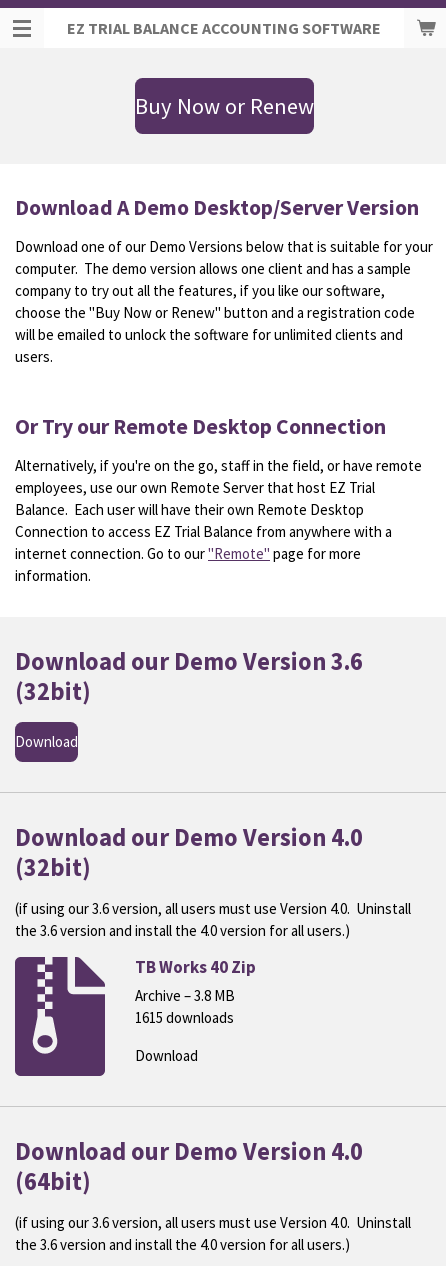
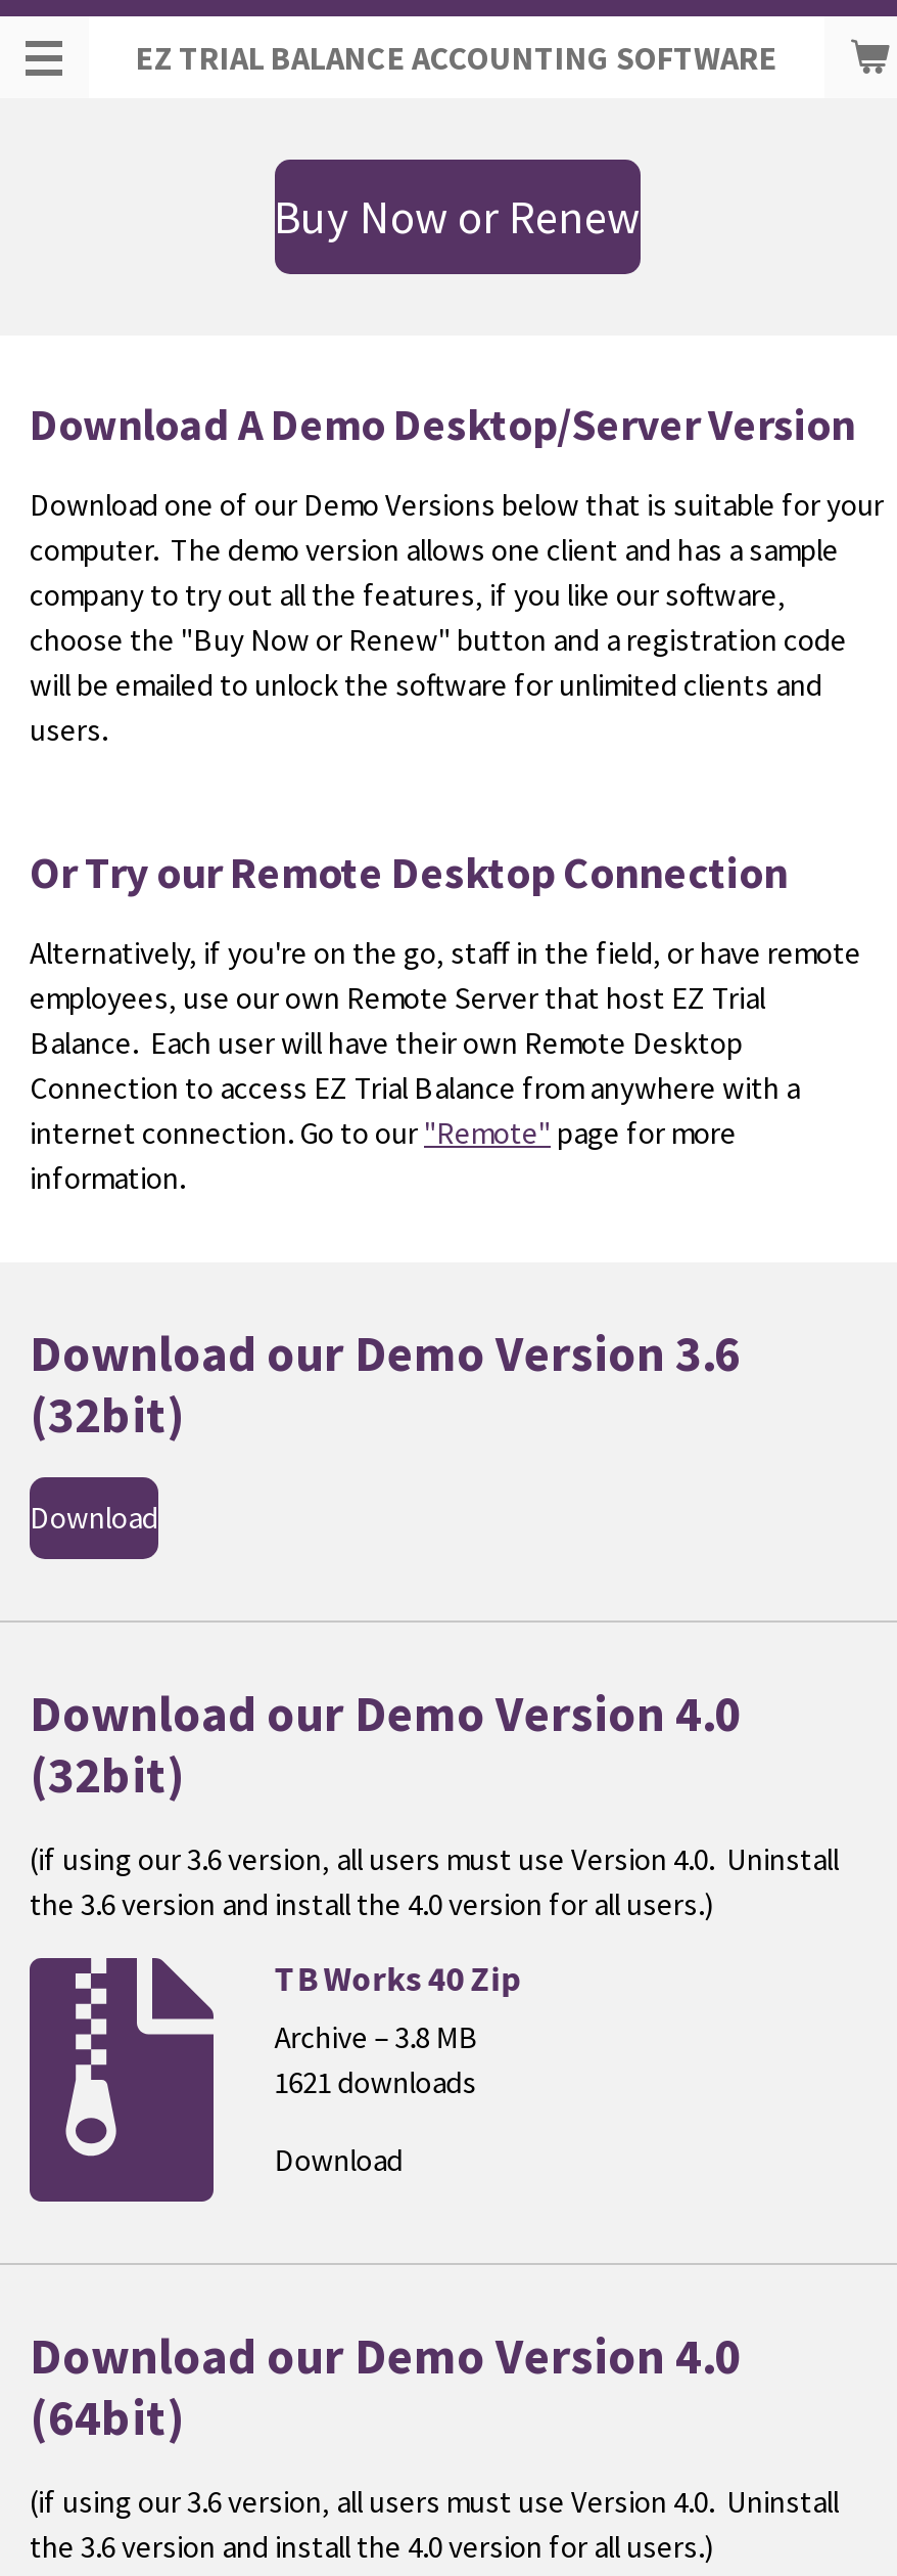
[135,1008,234,1027] 1615 downloads -> [274,2062,477,2101] 1621 downloads

